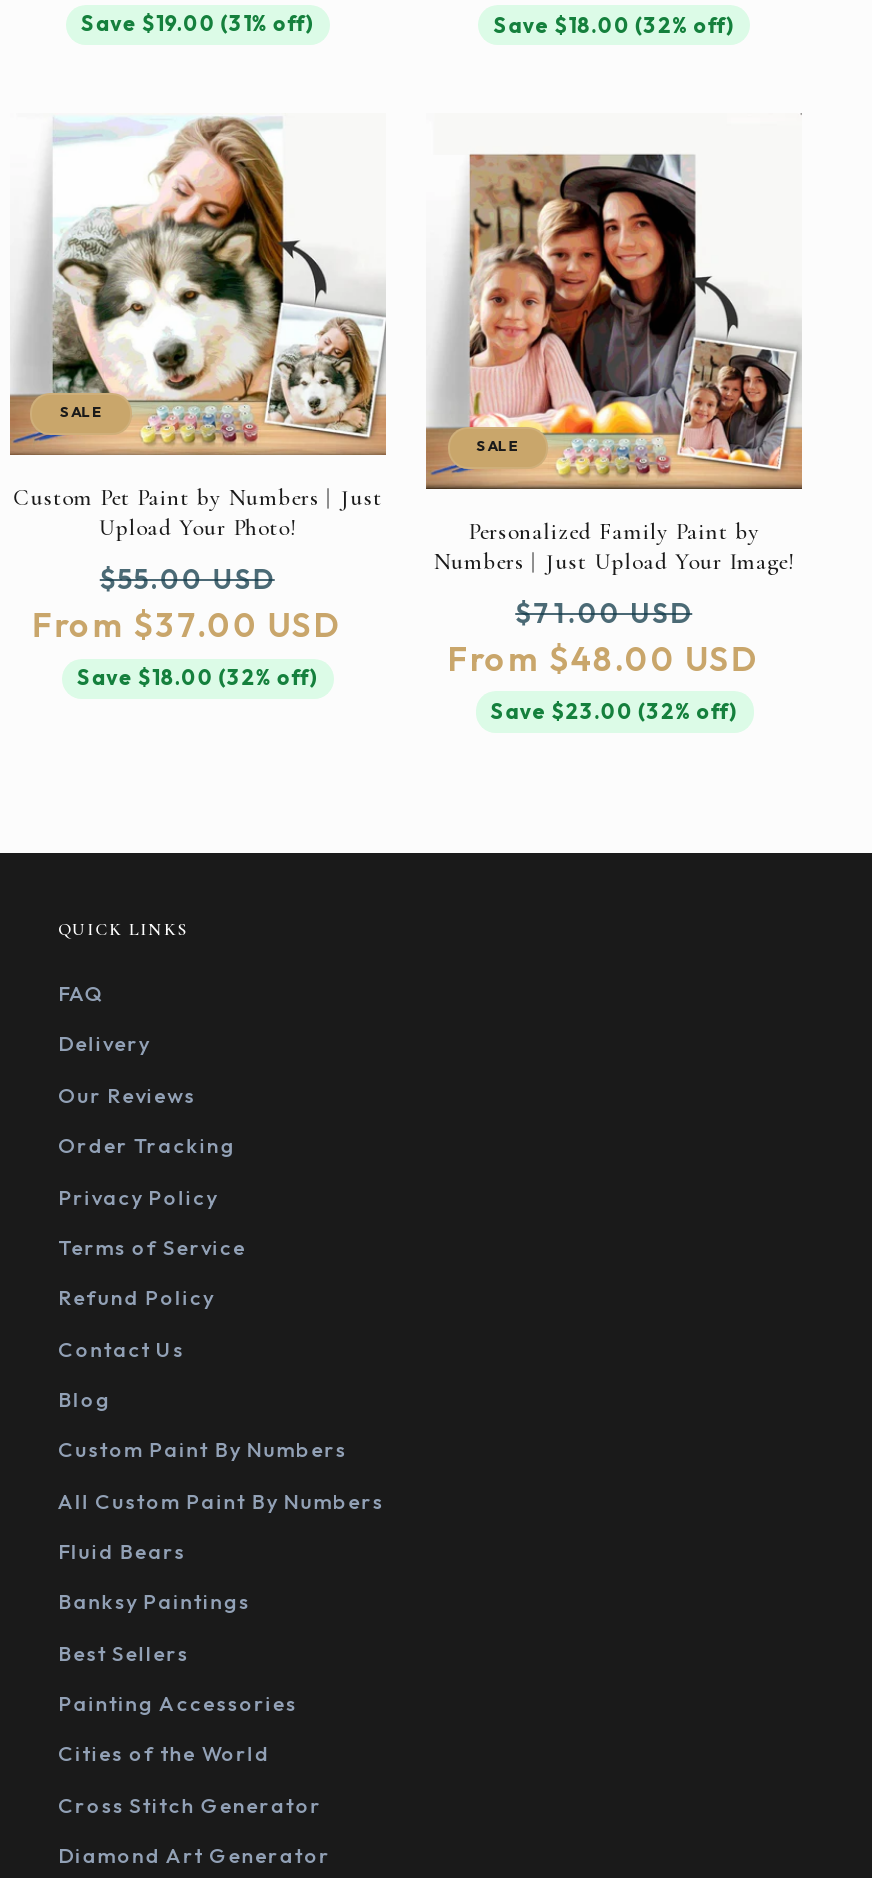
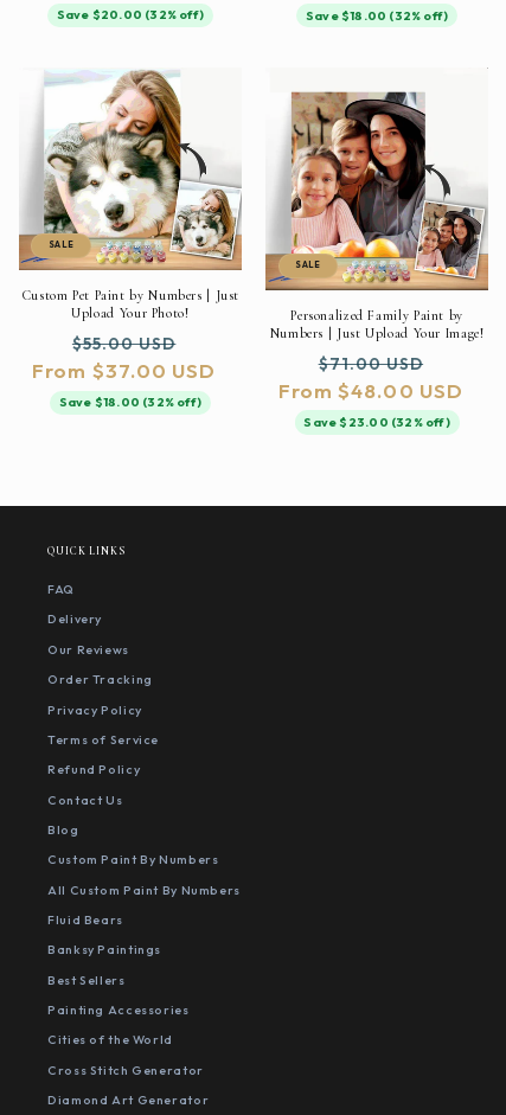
[81,10,314,38] Save $19.00 (31% off) -> [57,7,204,23] Save $20.00 (32% off)

